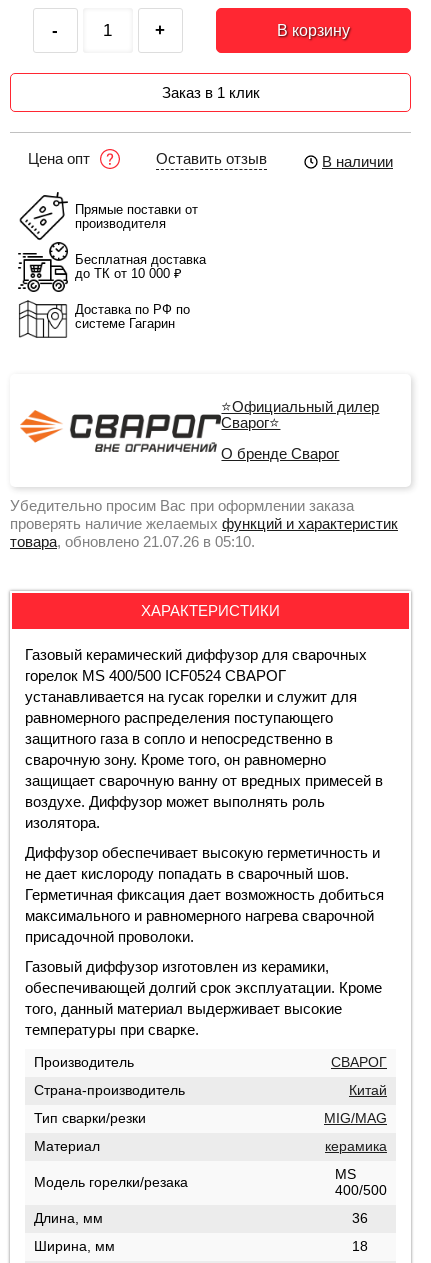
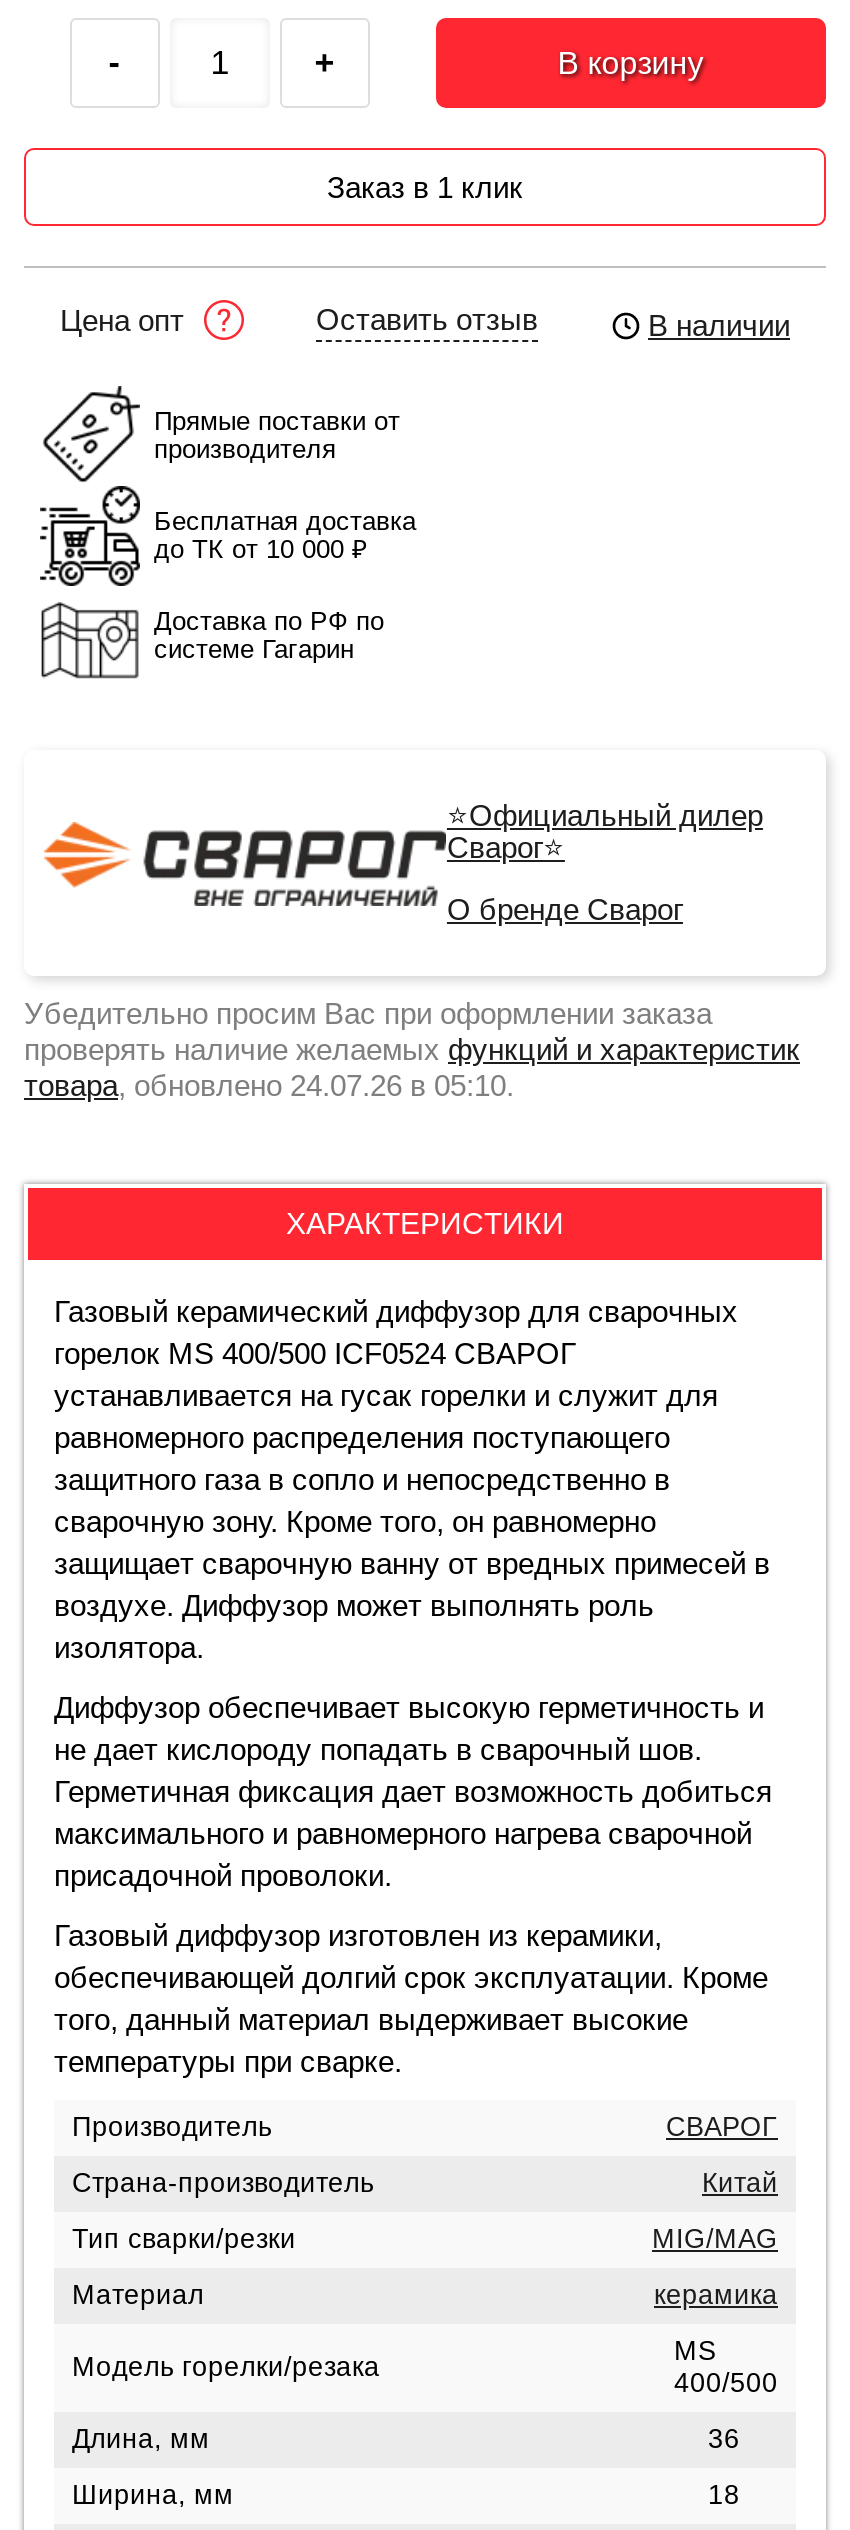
[10,533,255,550] товара, обновлено 21.07.26 в 05:10. -> [24,1069,514,1103] товара, обновлено 24.07.26 в 05:10.

